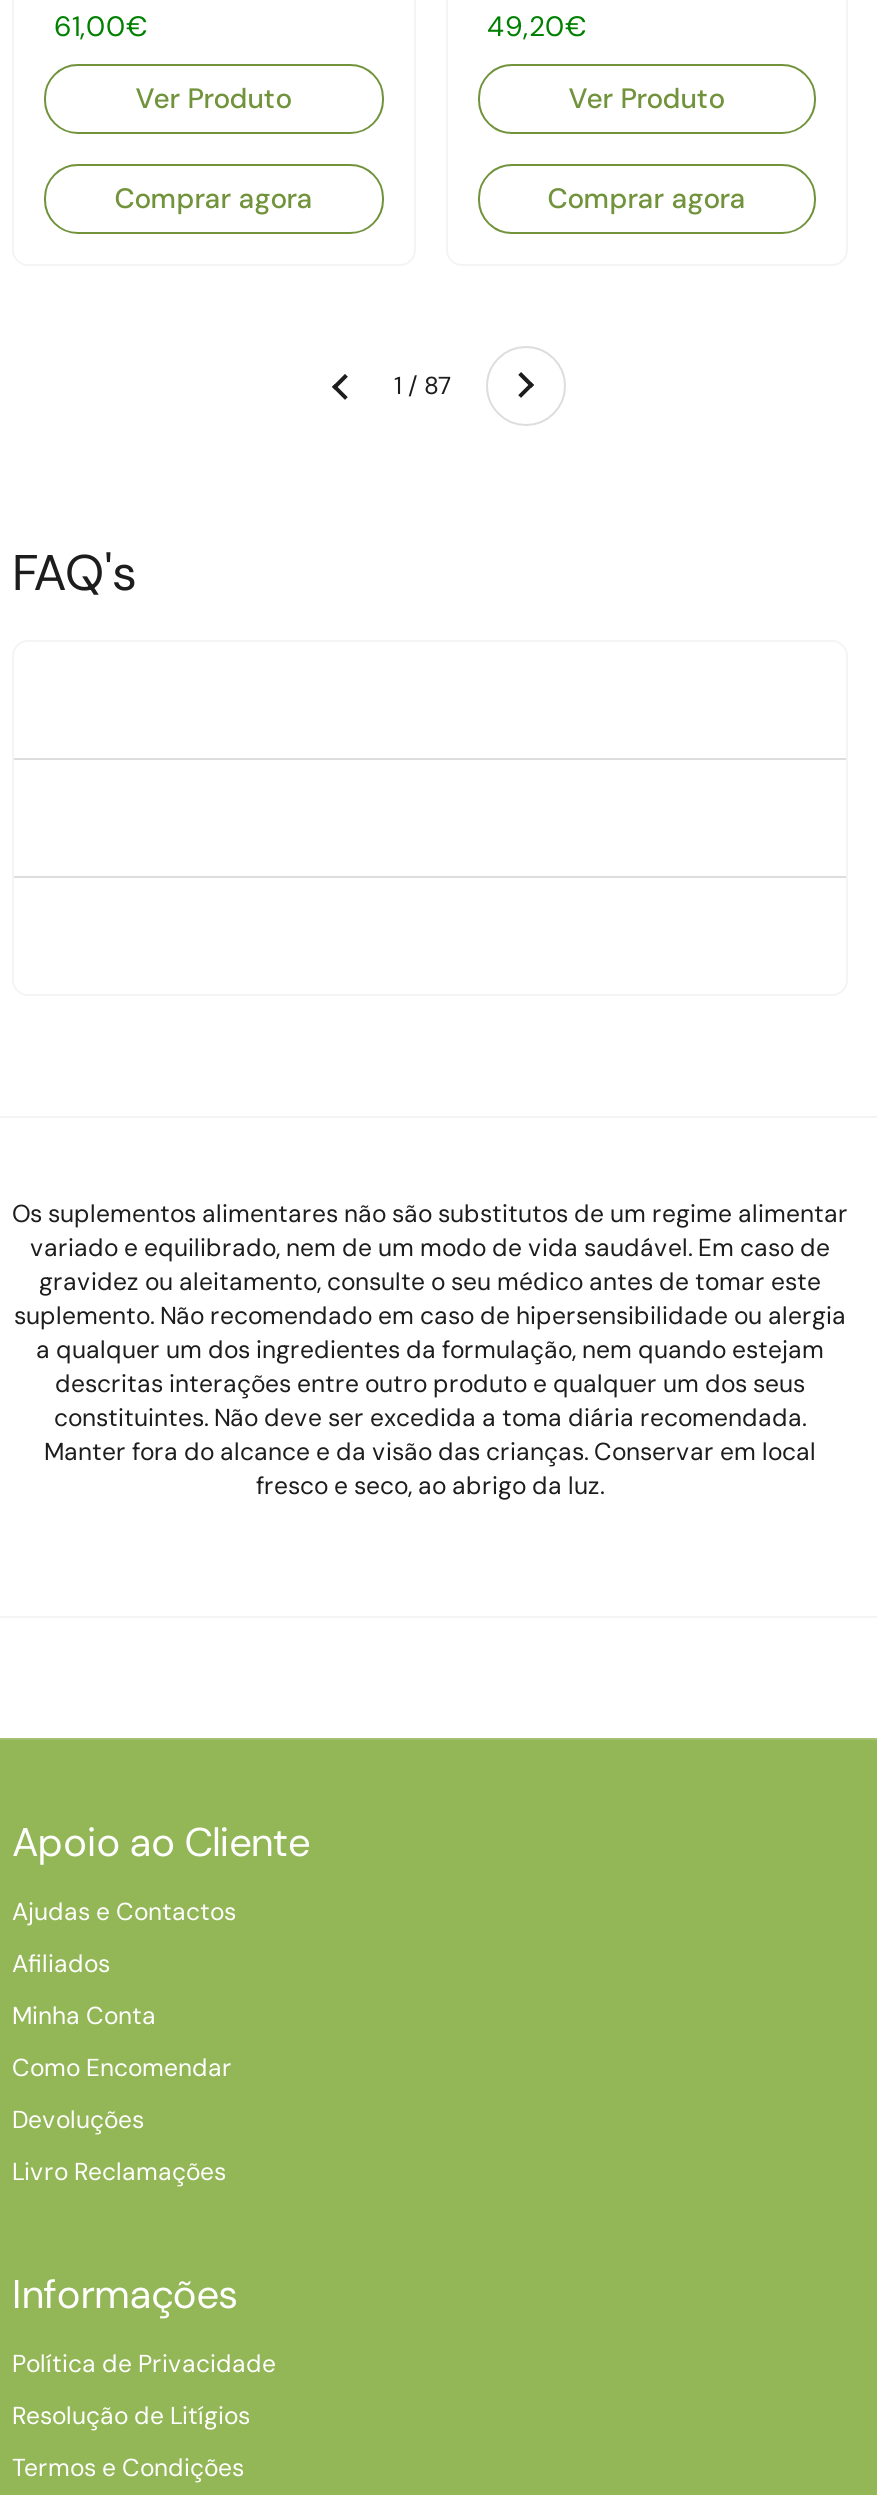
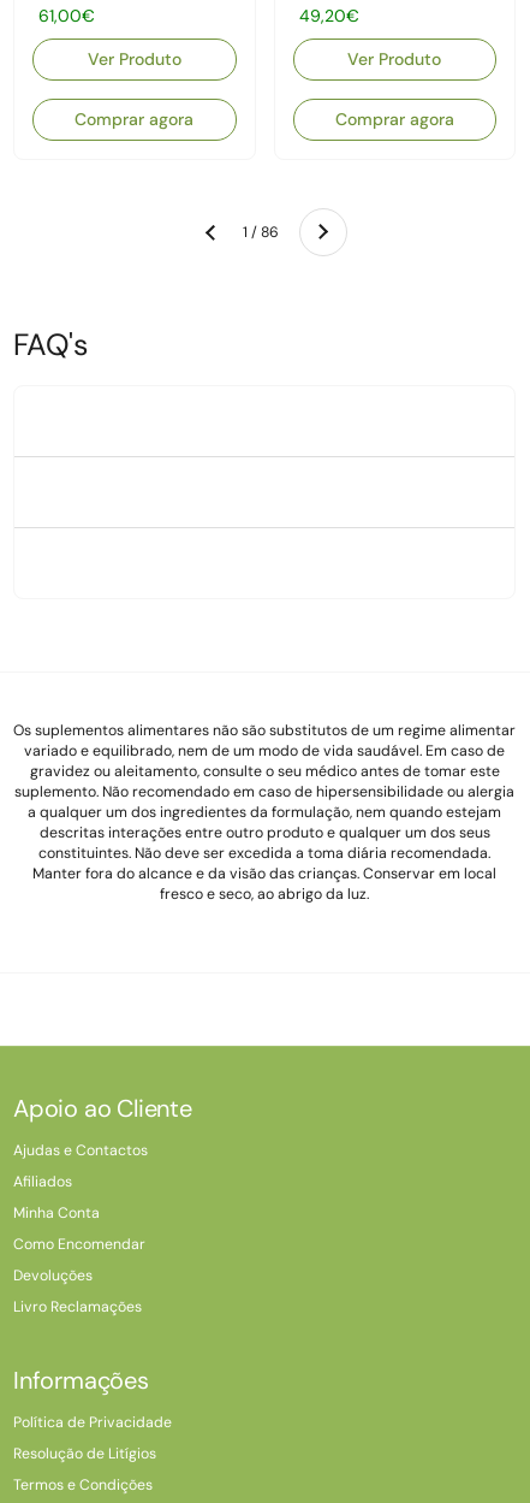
[394,371,452,403] 1 / 87 -> [242,223,278,242] 1 / 86

